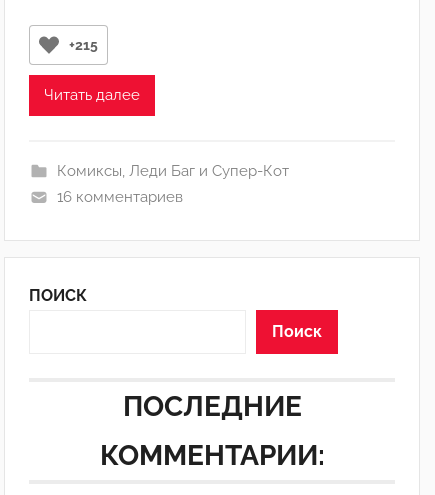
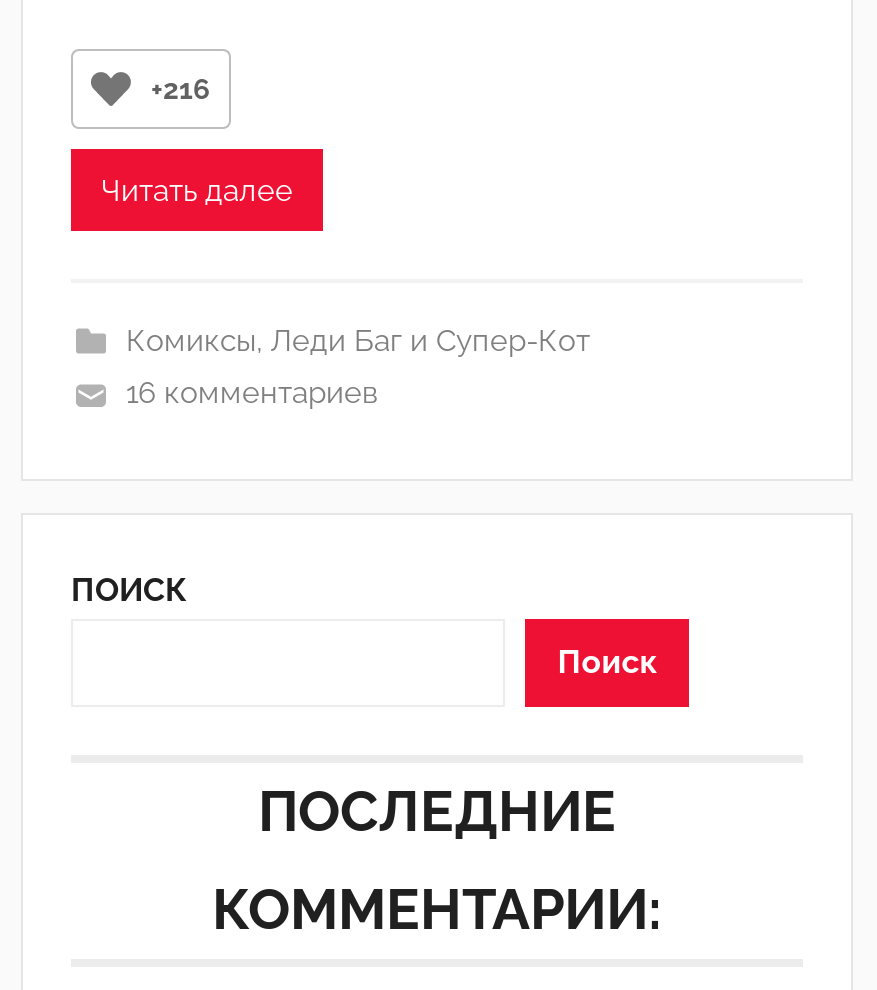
[69,36,98,52] +215 -> [151,73,211,105] +216

